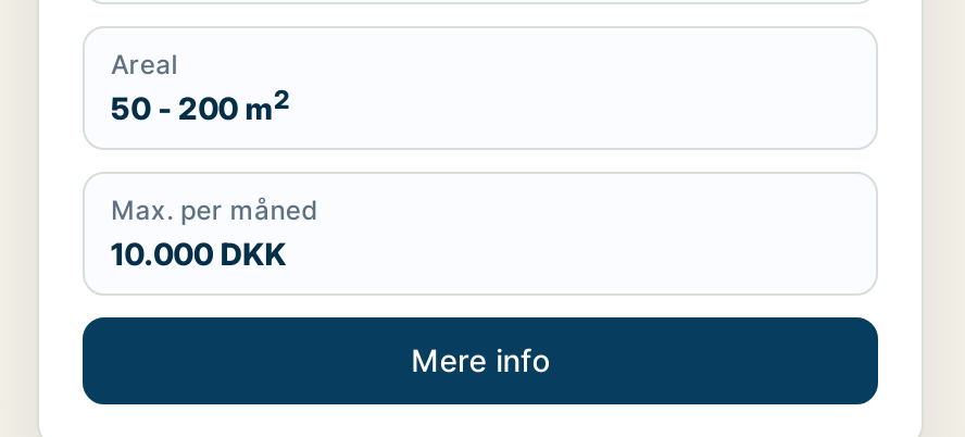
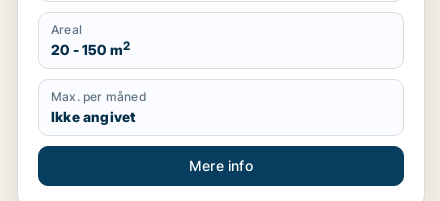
[111,85,289,126] 50 - 200 m2 -> [51,39,130,58] 20 - 150 m2
[111,235,287,272] 10.000 DKK -> [51,108,135,125] Ikke angivet

